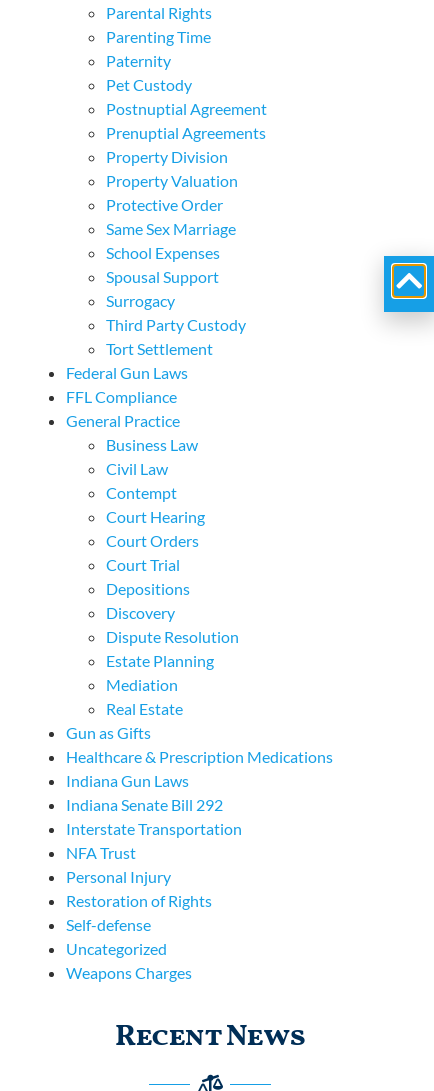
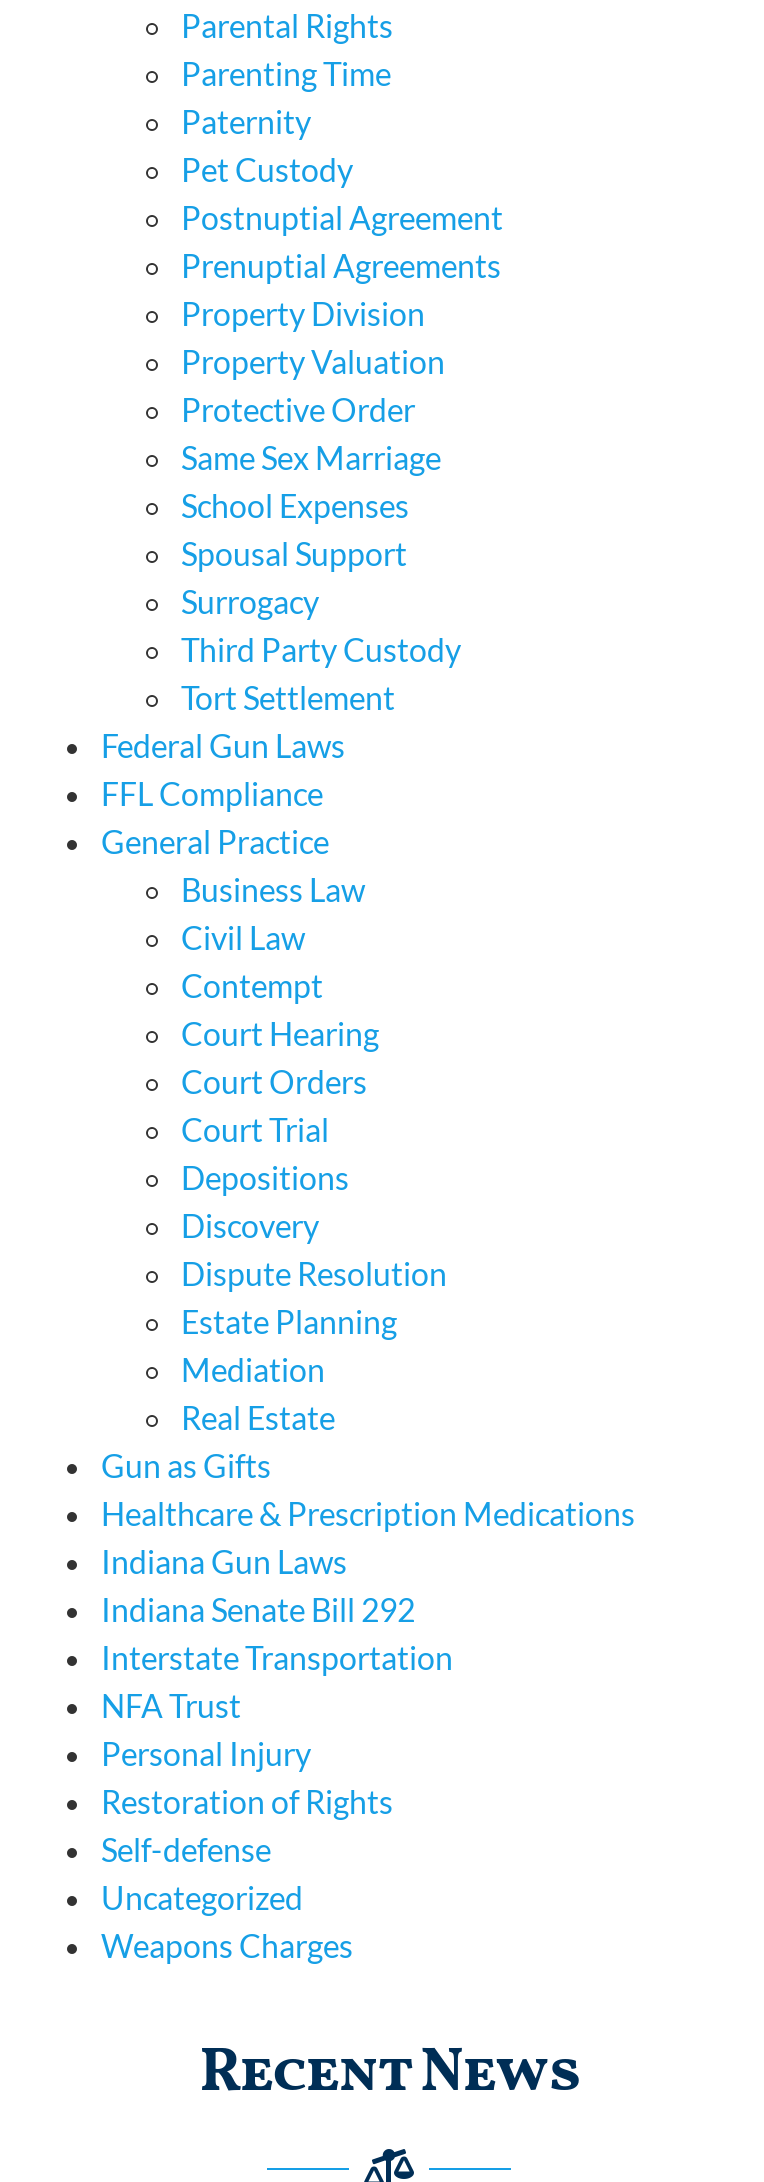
[377,254,431,329] [image] -> none

